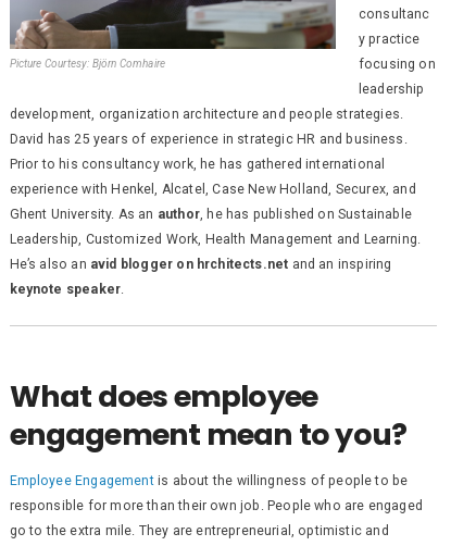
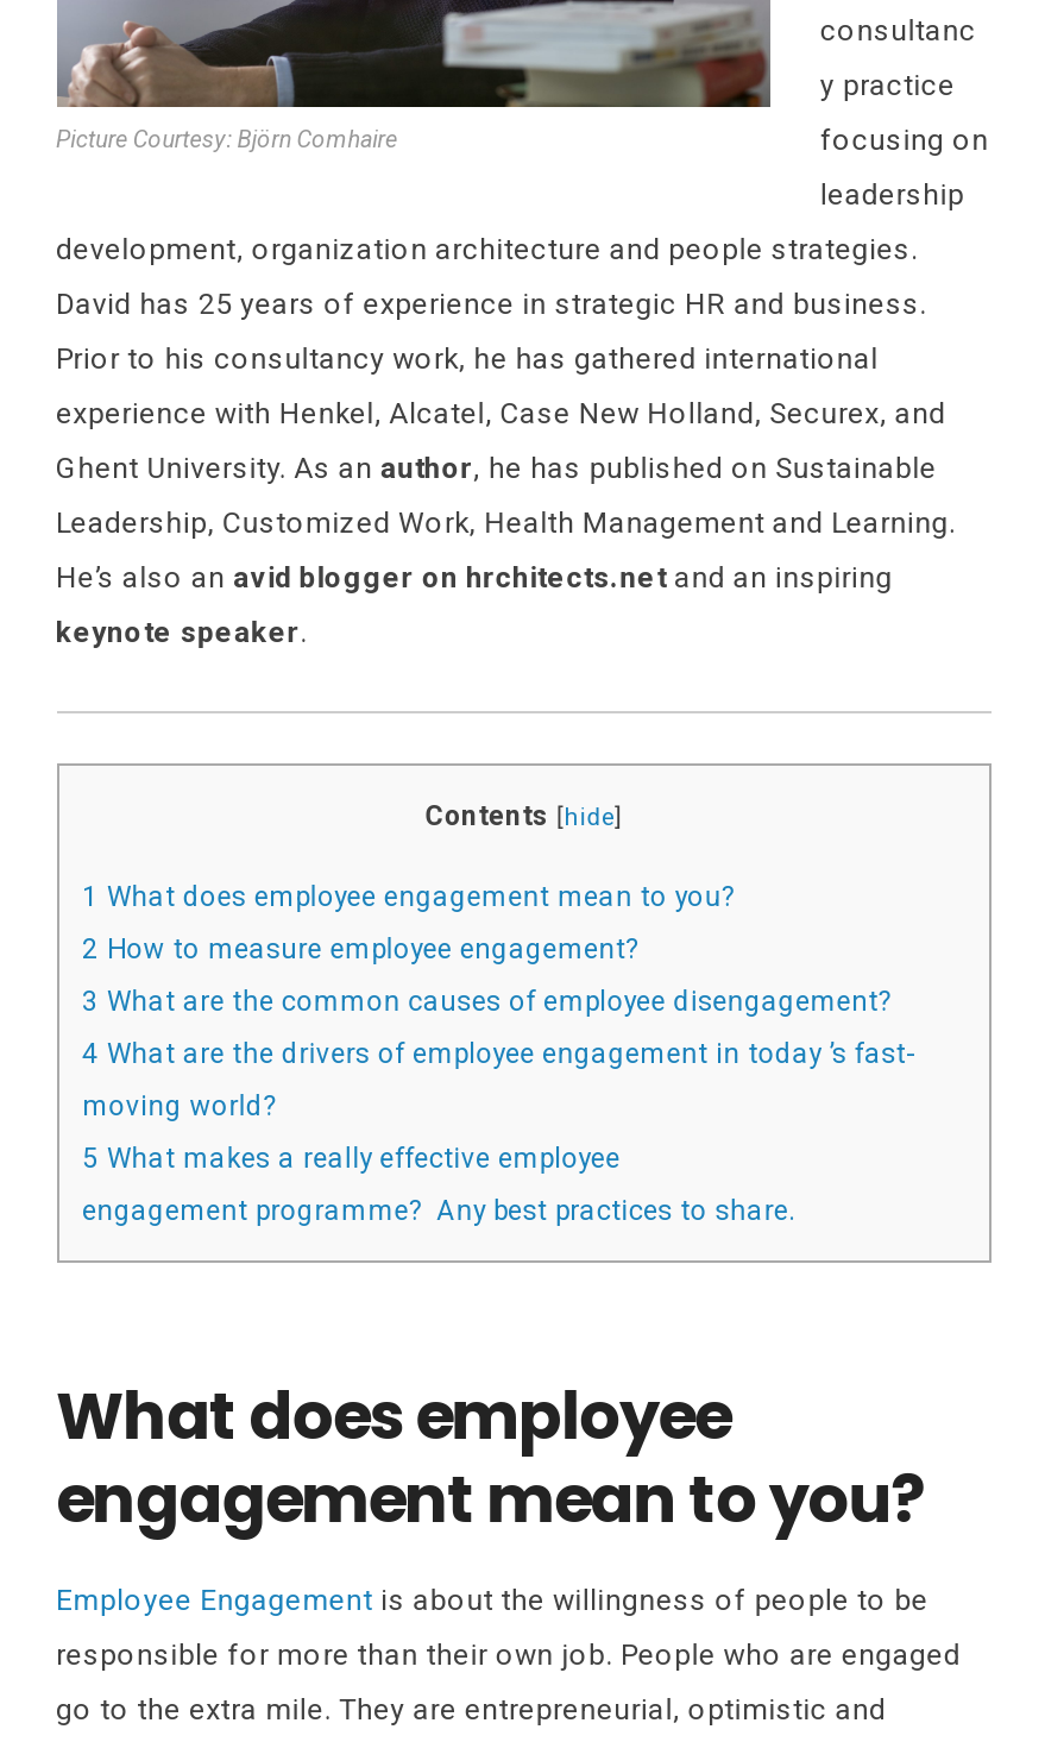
none -> [82,800,913,1227] Contents [hide] | 1 What does employee engagement mean to you? | 2 How to measure employee engagement? | 3 What are the common causes of employee disengagement? | 4 What are the drivers of employee engagement in today ’s fast- | moving world? | 5 What makes a really effective employee | engagement programme? Any best practices to share.

